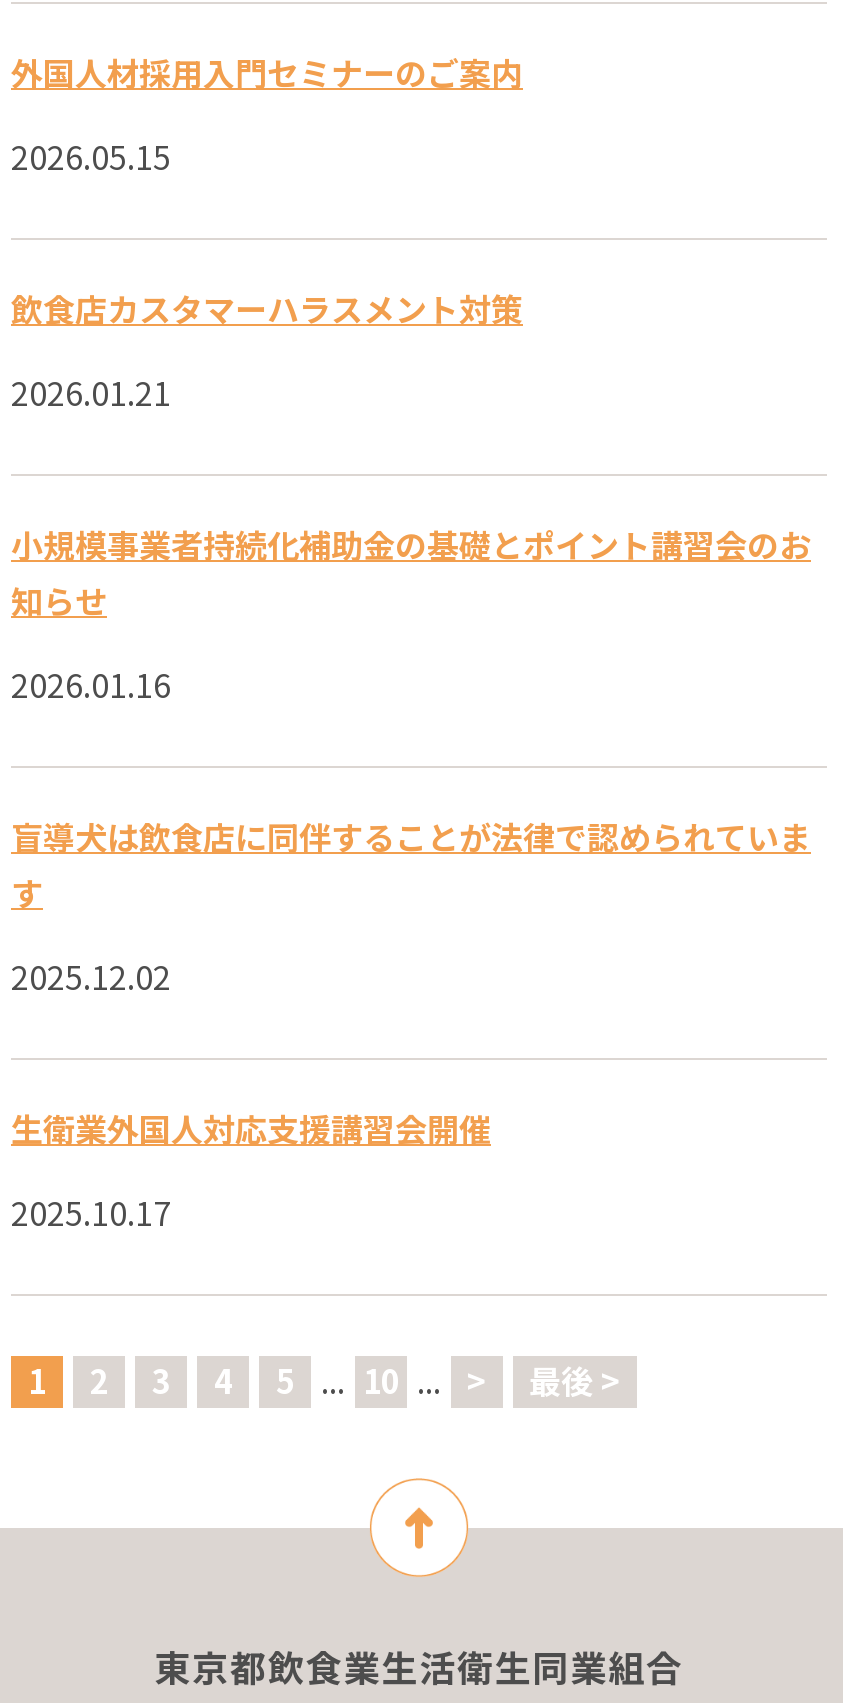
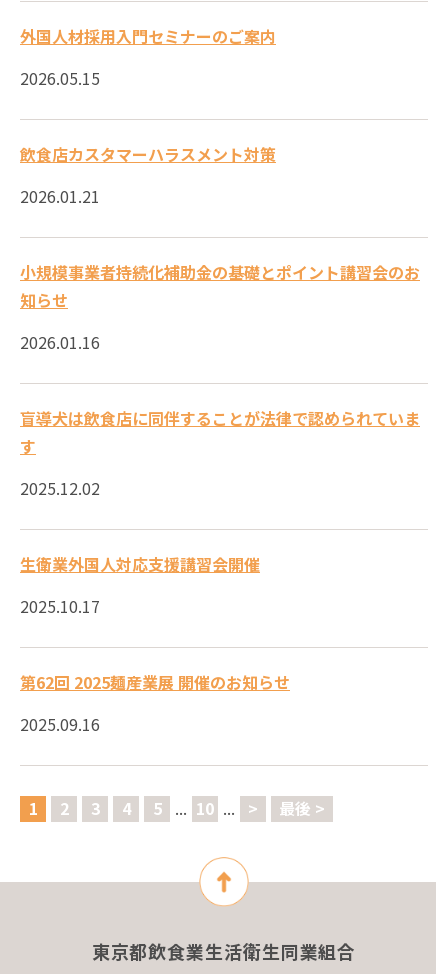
none -> [20,670,290,736] 第62回 2025麺産業展 開催のお知らせ | 2025.09.16

